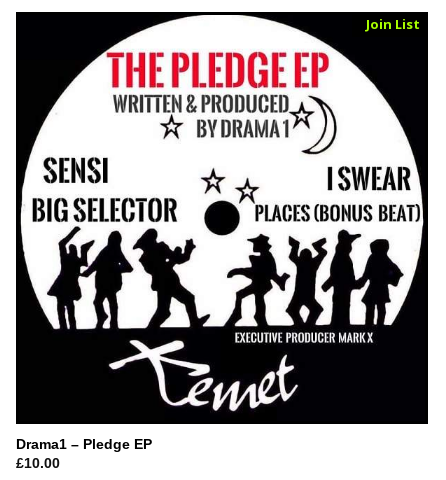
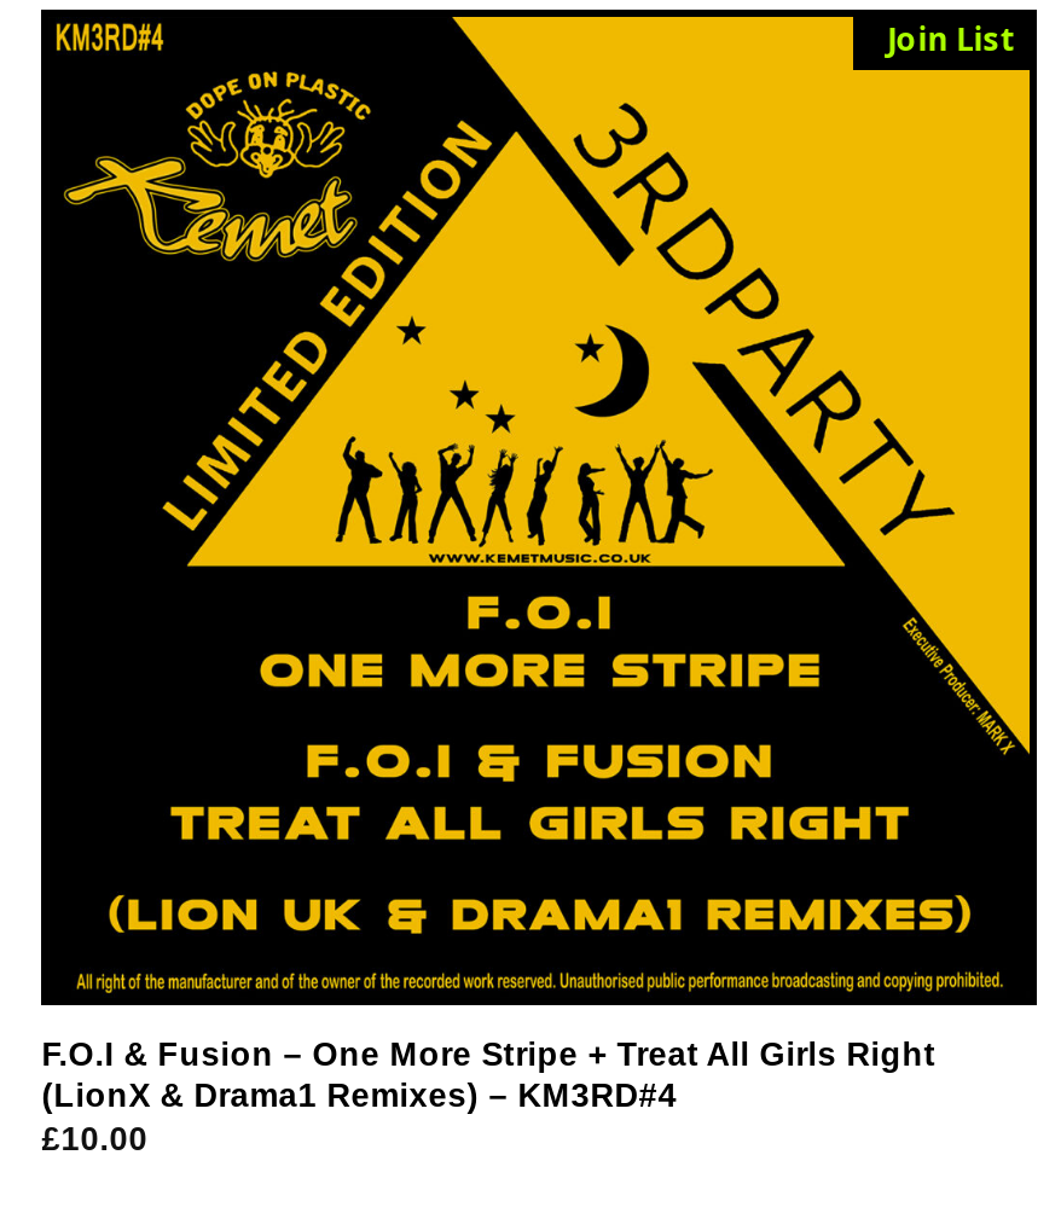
[16,14,425,452] [image] | Drama1 – Pledge EP -> [42,14,1032,1113] [image] | F.O.I & Fusion – One More Stripe + Treat All Girls Right | (LionX & Drama1 Remixes) – KM3RD#4

